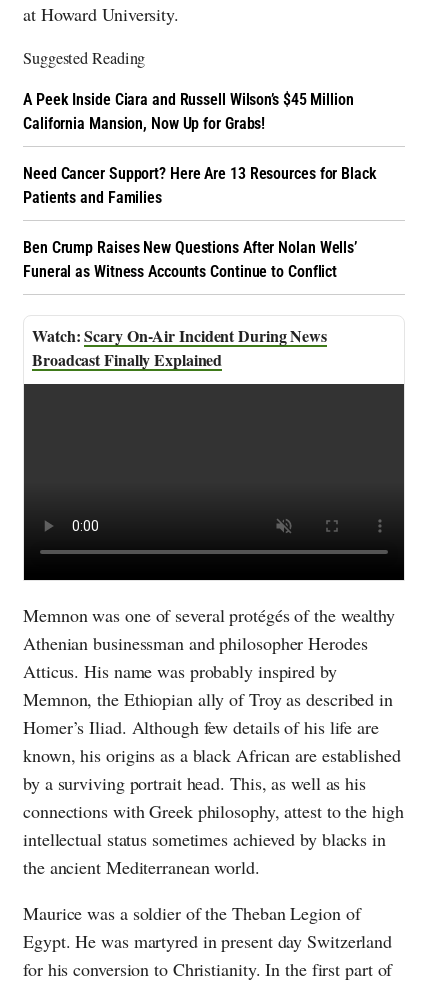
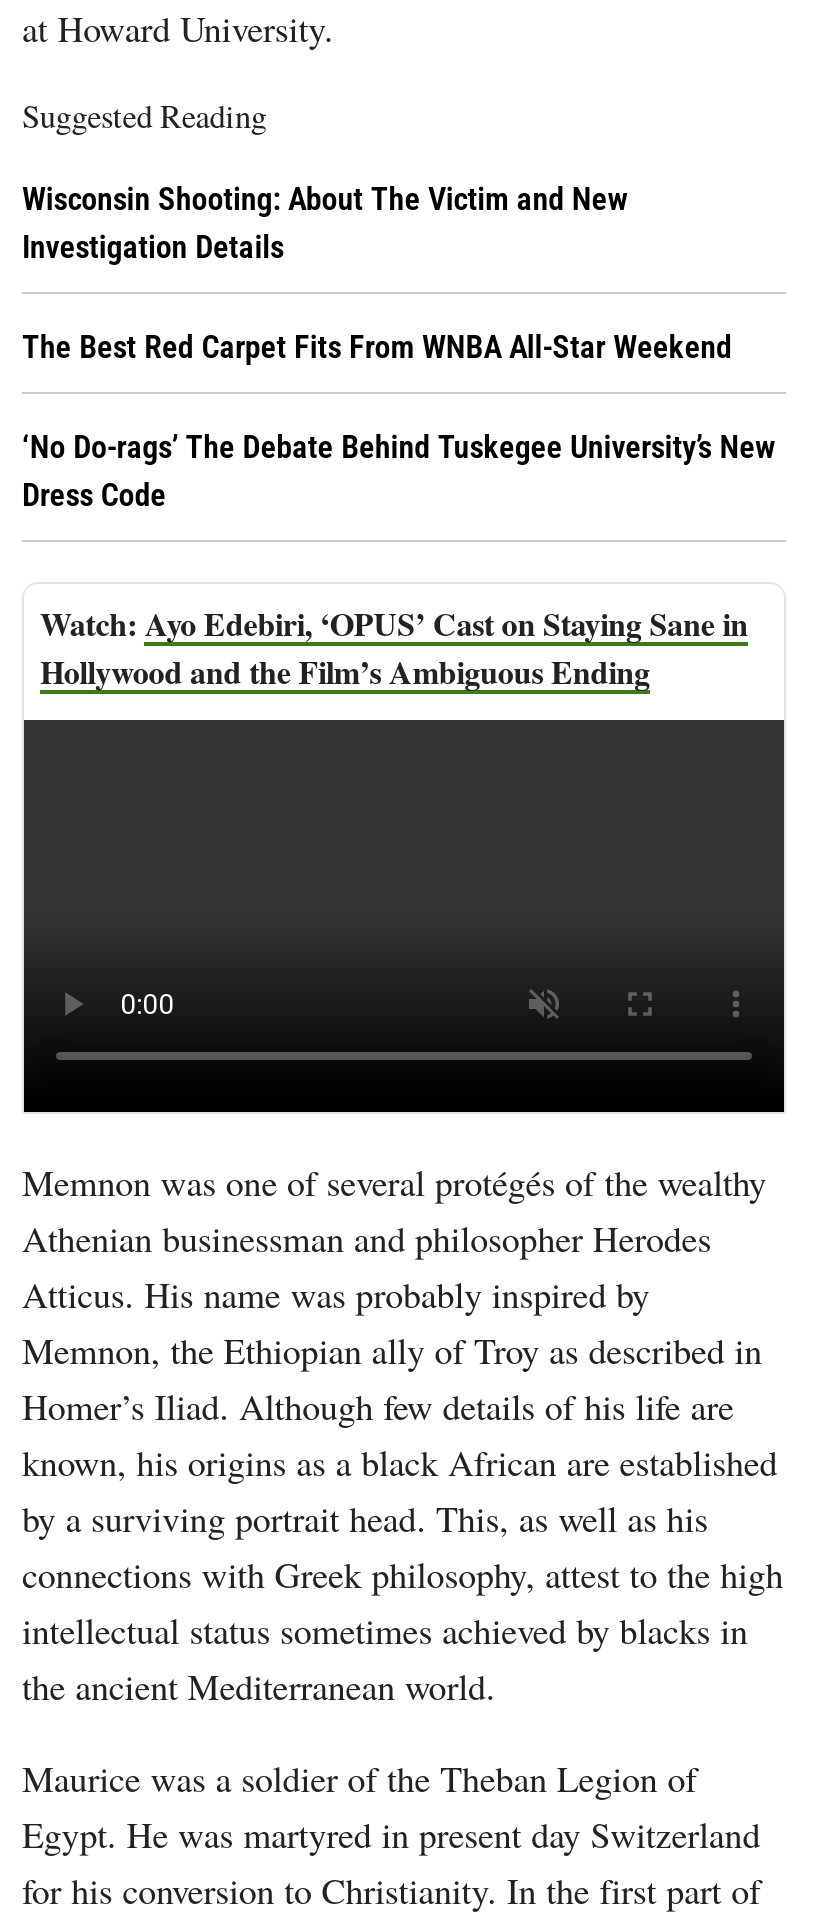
[23,90,354,133] A Peek Inside Ciara and Russell Wilson’s $45 Million | California Mansion, Now Up for Grabs! -> [22,180,627,266] Wisconsin Shooting: About The Victim and New | Investigation Details
[23,164,377,207] Need Cancer Support? Here Are 13 Resources for Black | Patients and Families -> [22,328,732,366] The Best Red Carpet Fits From WNBA All-Star Weekend
[23,238,357,281] Ben Crump Raises New Questions After Nolan Wells’ | Funeral as Witness Accounts Continue to Conflict -> [22,428,775,514] ‘No Do-rags’ The Debate Behind Tuskegee University’s New | Dress Code
[32,324,327,371] Scary On-Air Incident During News | Broadcast Finally Explained -> [40,600,748,694] Ayo Edebiri, ‘OPUS’ Cast on Staying Sane in | Hollywood and the Film’s Ambiguous Ending

